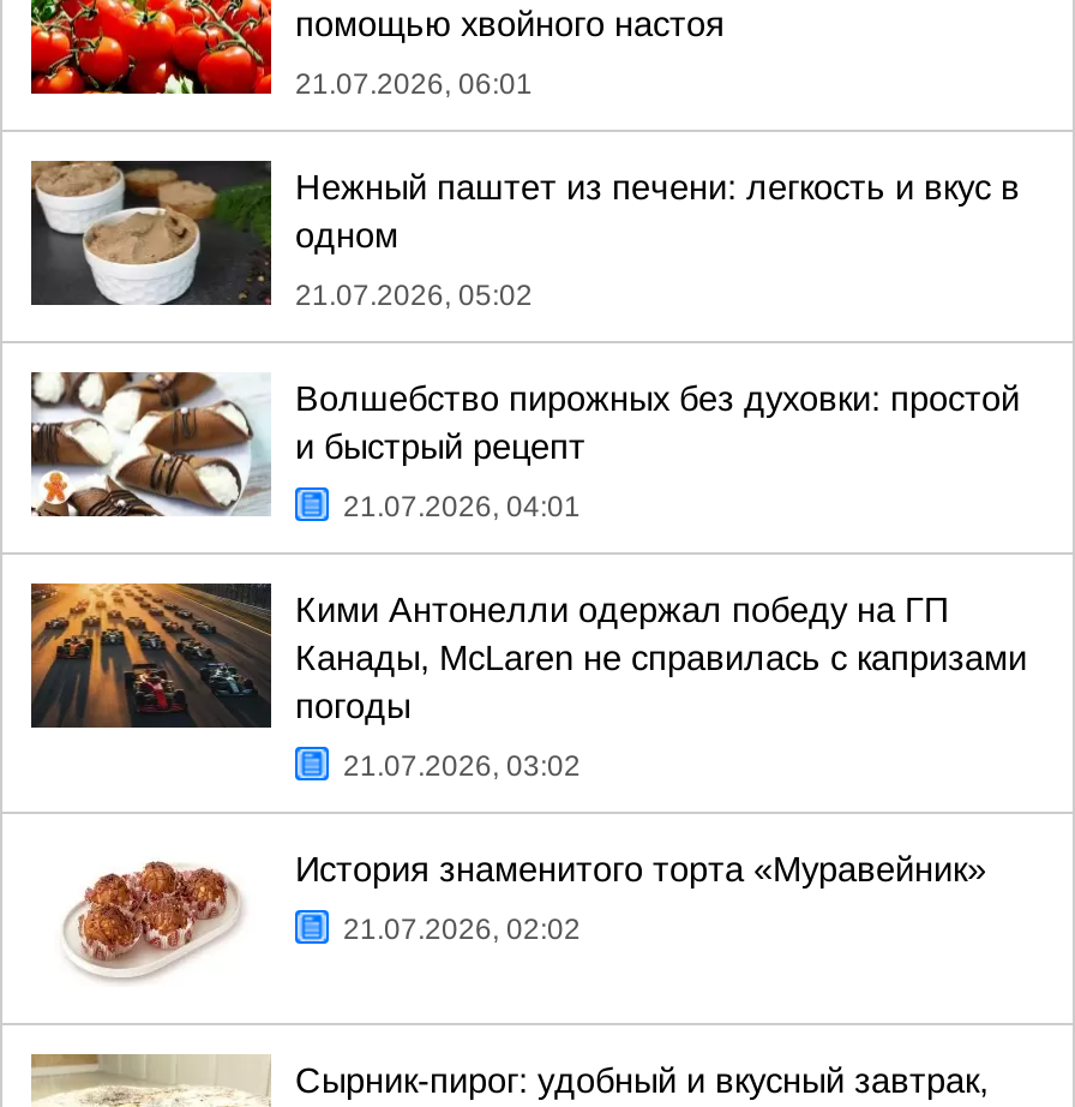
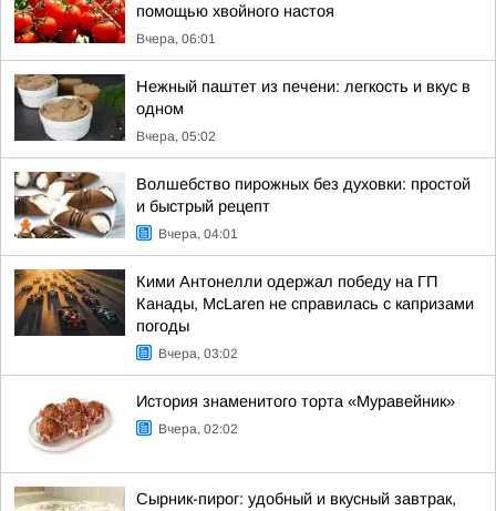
[295,67,533,101] 21.07.2026, 06:01 -> [136,31,216,47] Вчера, 06:01
[295,279,533,312] 21.07.2026, 05:02 -> [136,129,216,144] Вчера, 05:02
[343,490,581,523] 21.07.2026, 04:01 -> [158,226,238,242] Вчера, 04:01
[343,749,581,783] 21.07.2026, 03:02 -> [158,346,238,361] Вчера, 03:02
[343,912,581,946] 21.07.2026, 02:02 -> [158,421,238,437] Вчера, 02:02

